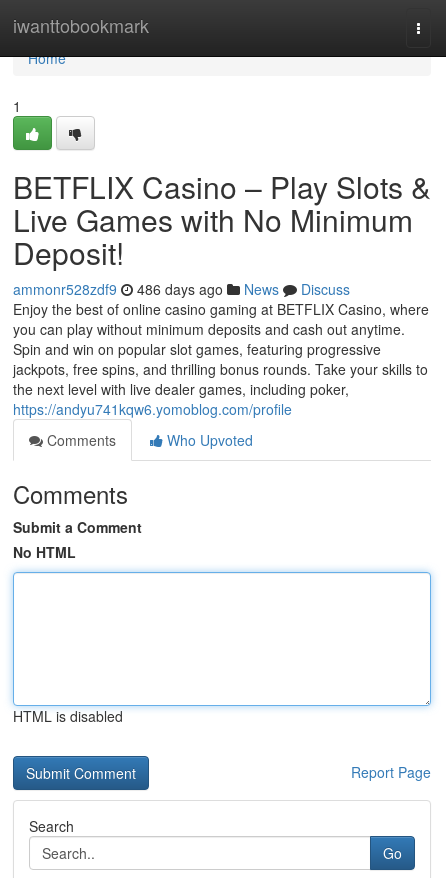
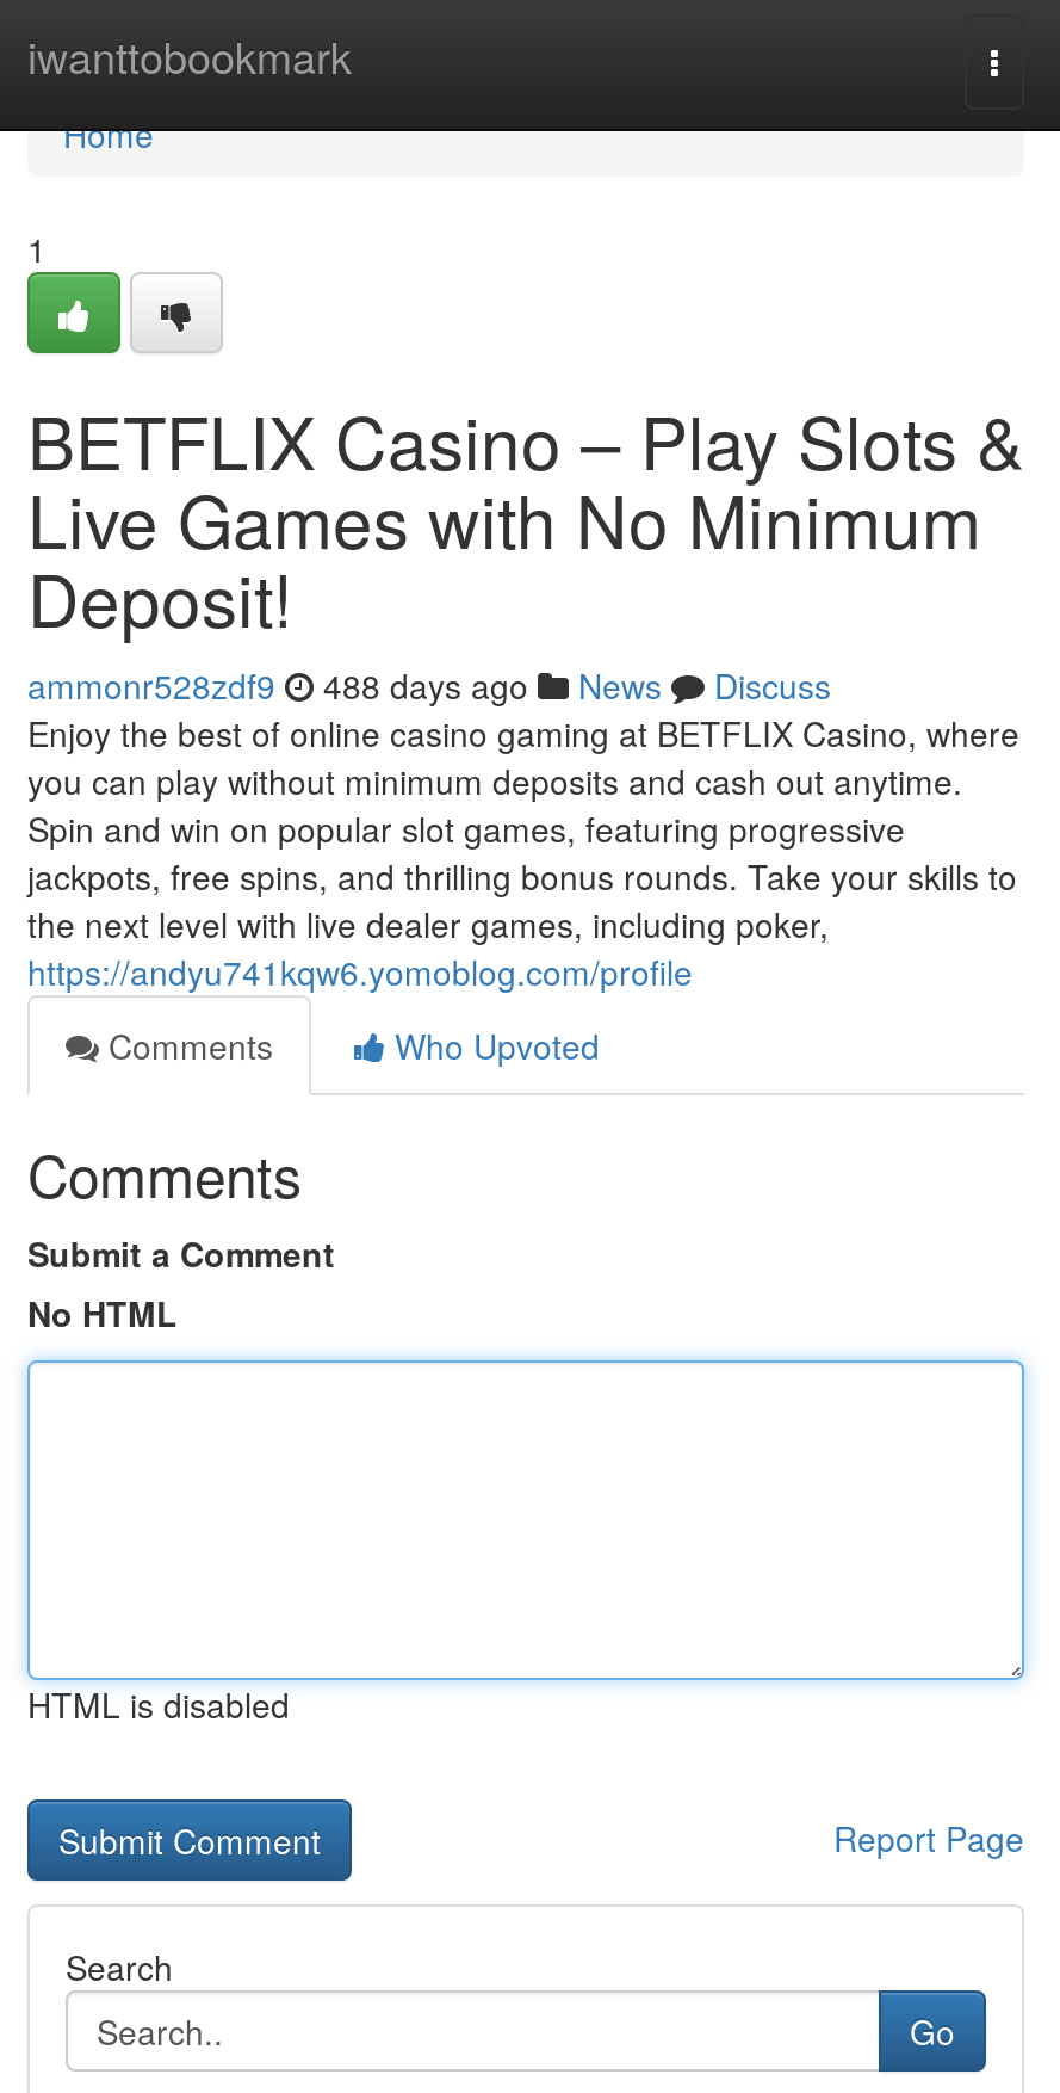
[13,279,350,299] ammonr528zdf9 486 days ago News Discuss -> [27,661,831,709] ammonr528zdf9 488 days ago News Discuss

